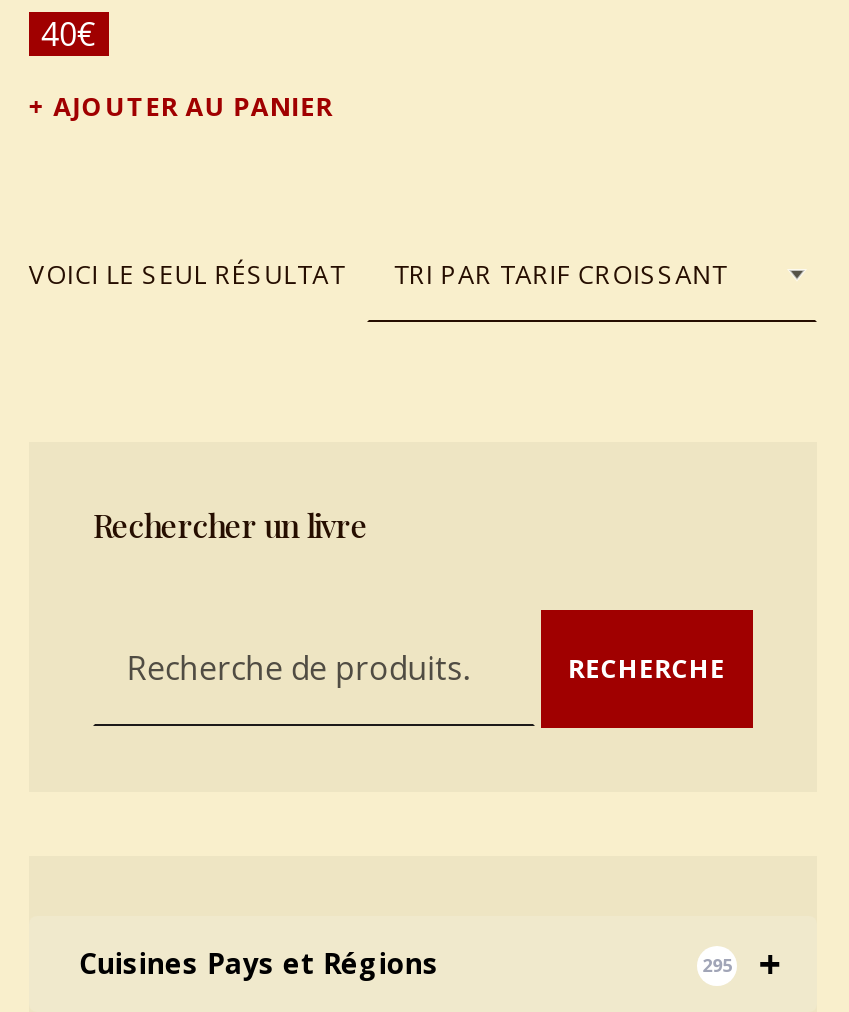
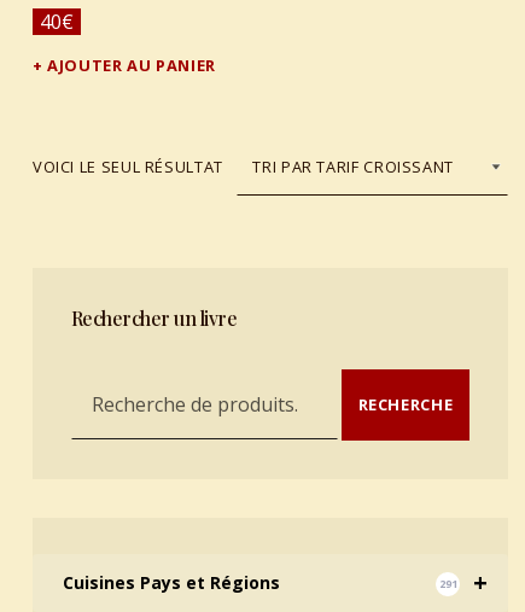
[702,952,732,978] 295 -> [439,576,457,591] 291

